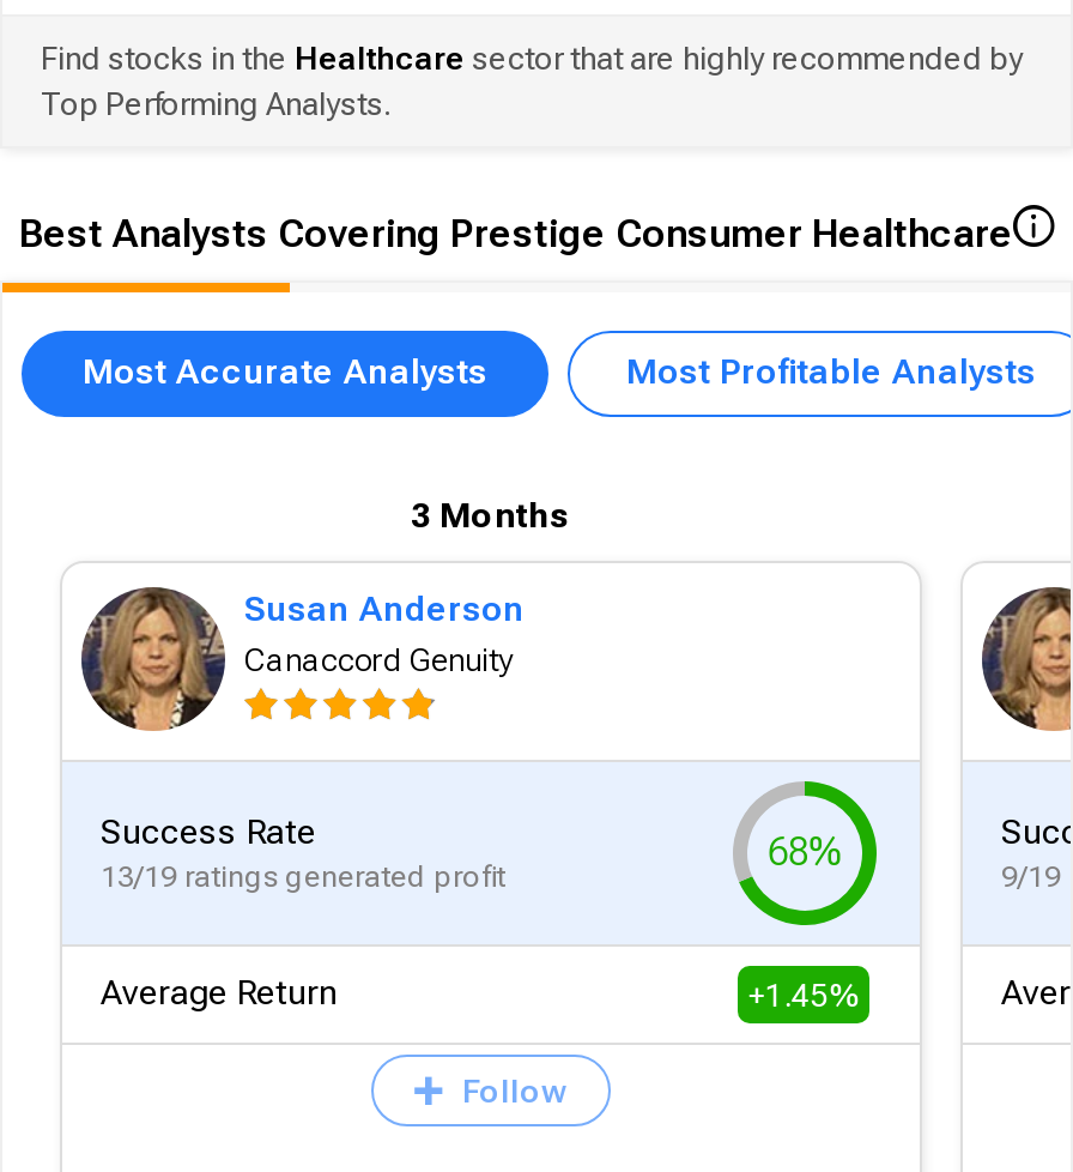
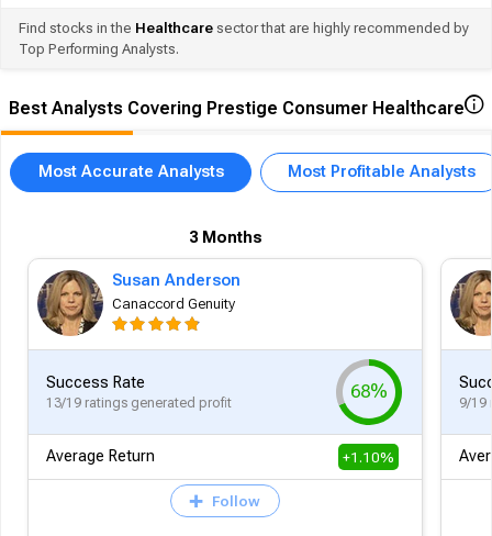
[748,978,861,1014] +1.45% -> [343,449,395,466] +1.10%

